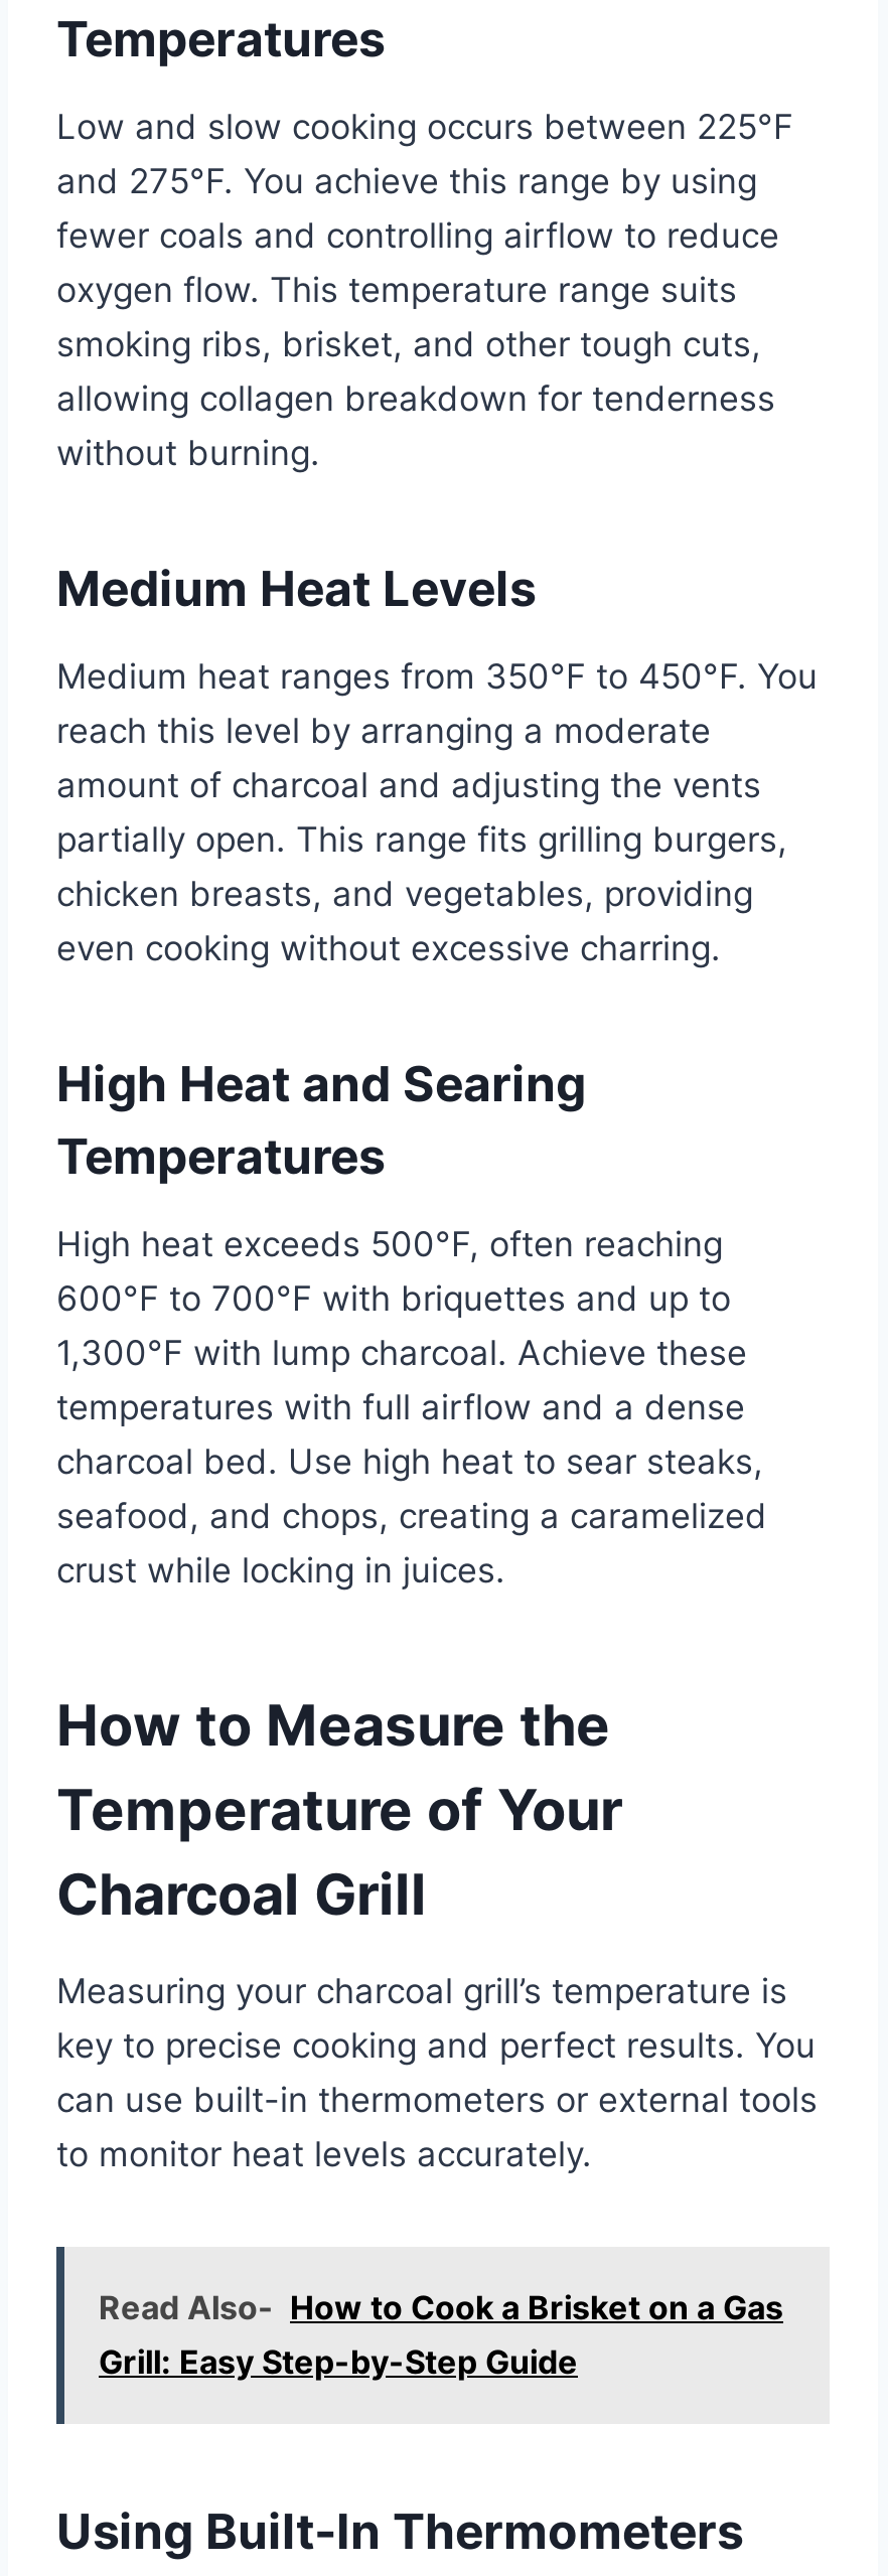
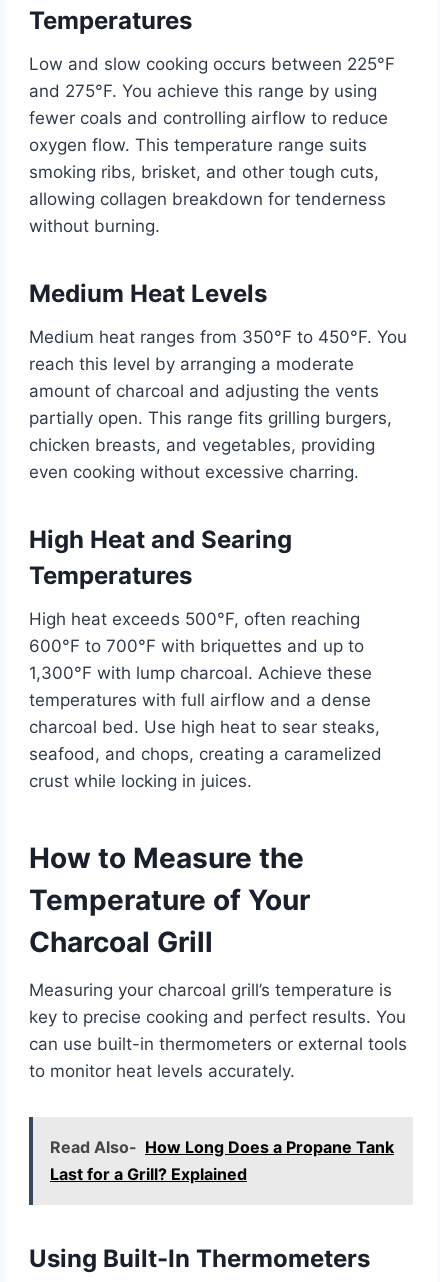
[99,2286,783,2381] Read Also- How to Cook a Brisket on a Gas | Grill: Easy Step-by-Step Guide -> [50,1136,394,1183] Read Also- How Long Does a Propane Tank | Last for a Grill? Explained

